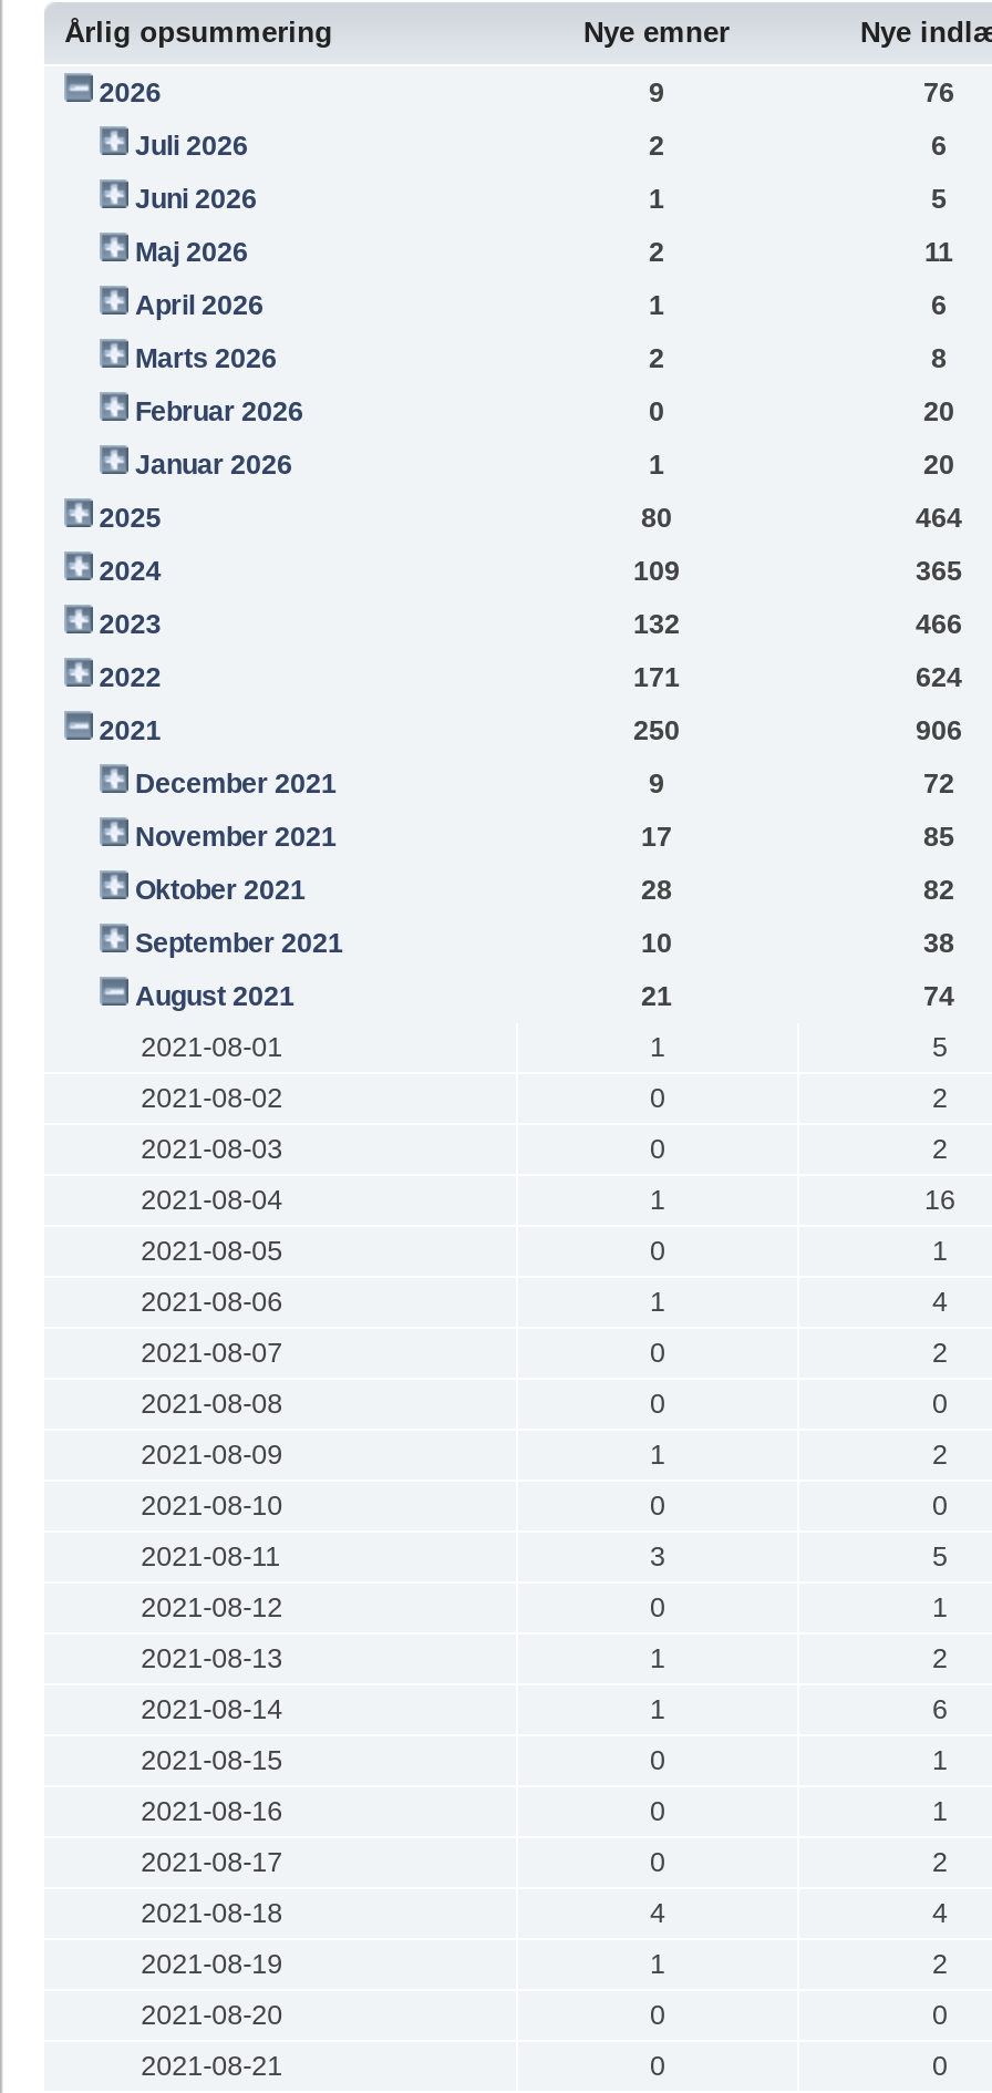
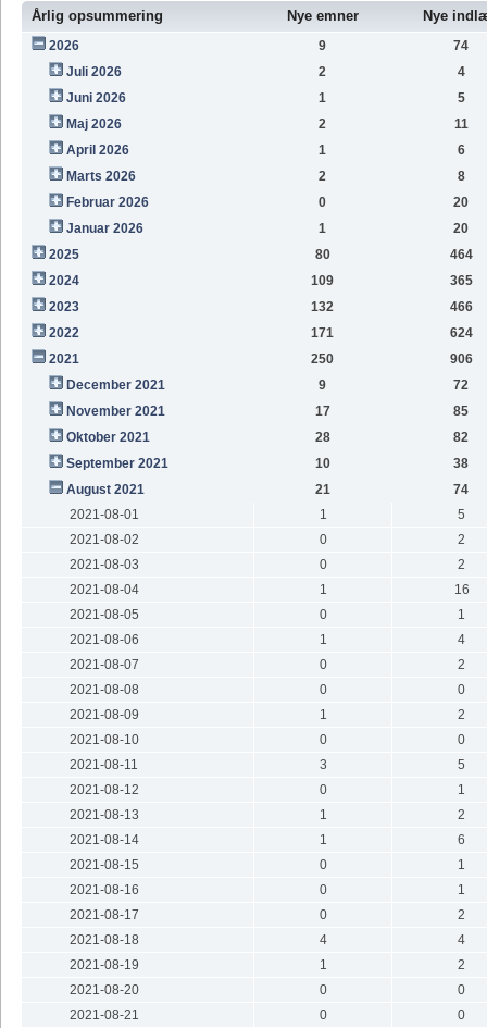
[923,78,954,109] 76 -> [453,38,469,54] 74
[931,131,947,162] 6 -> [457,64,465,80] 4

